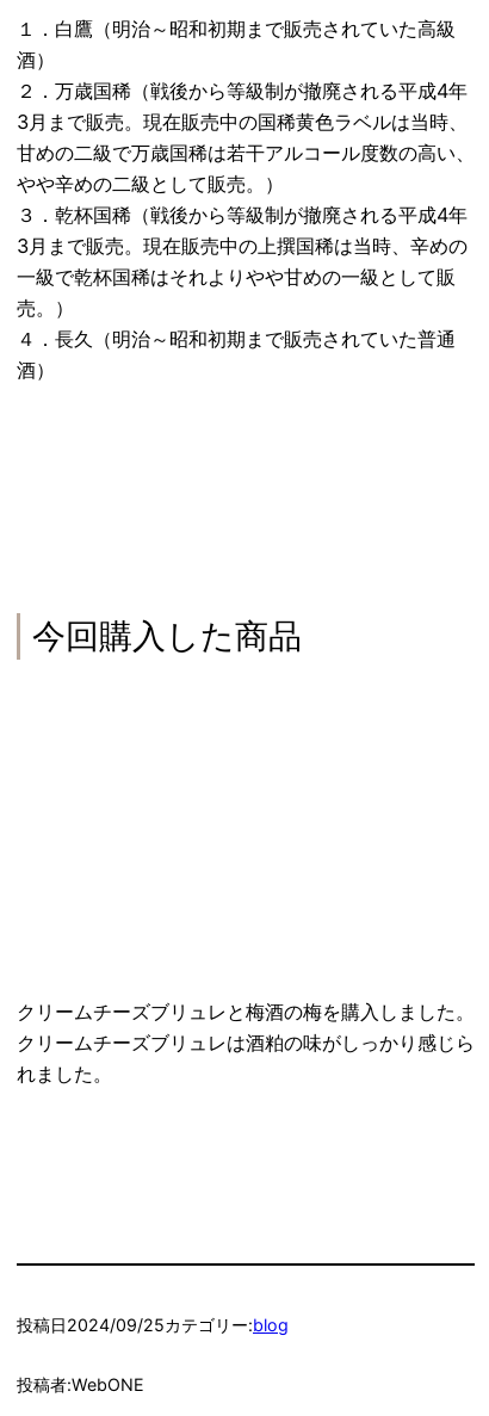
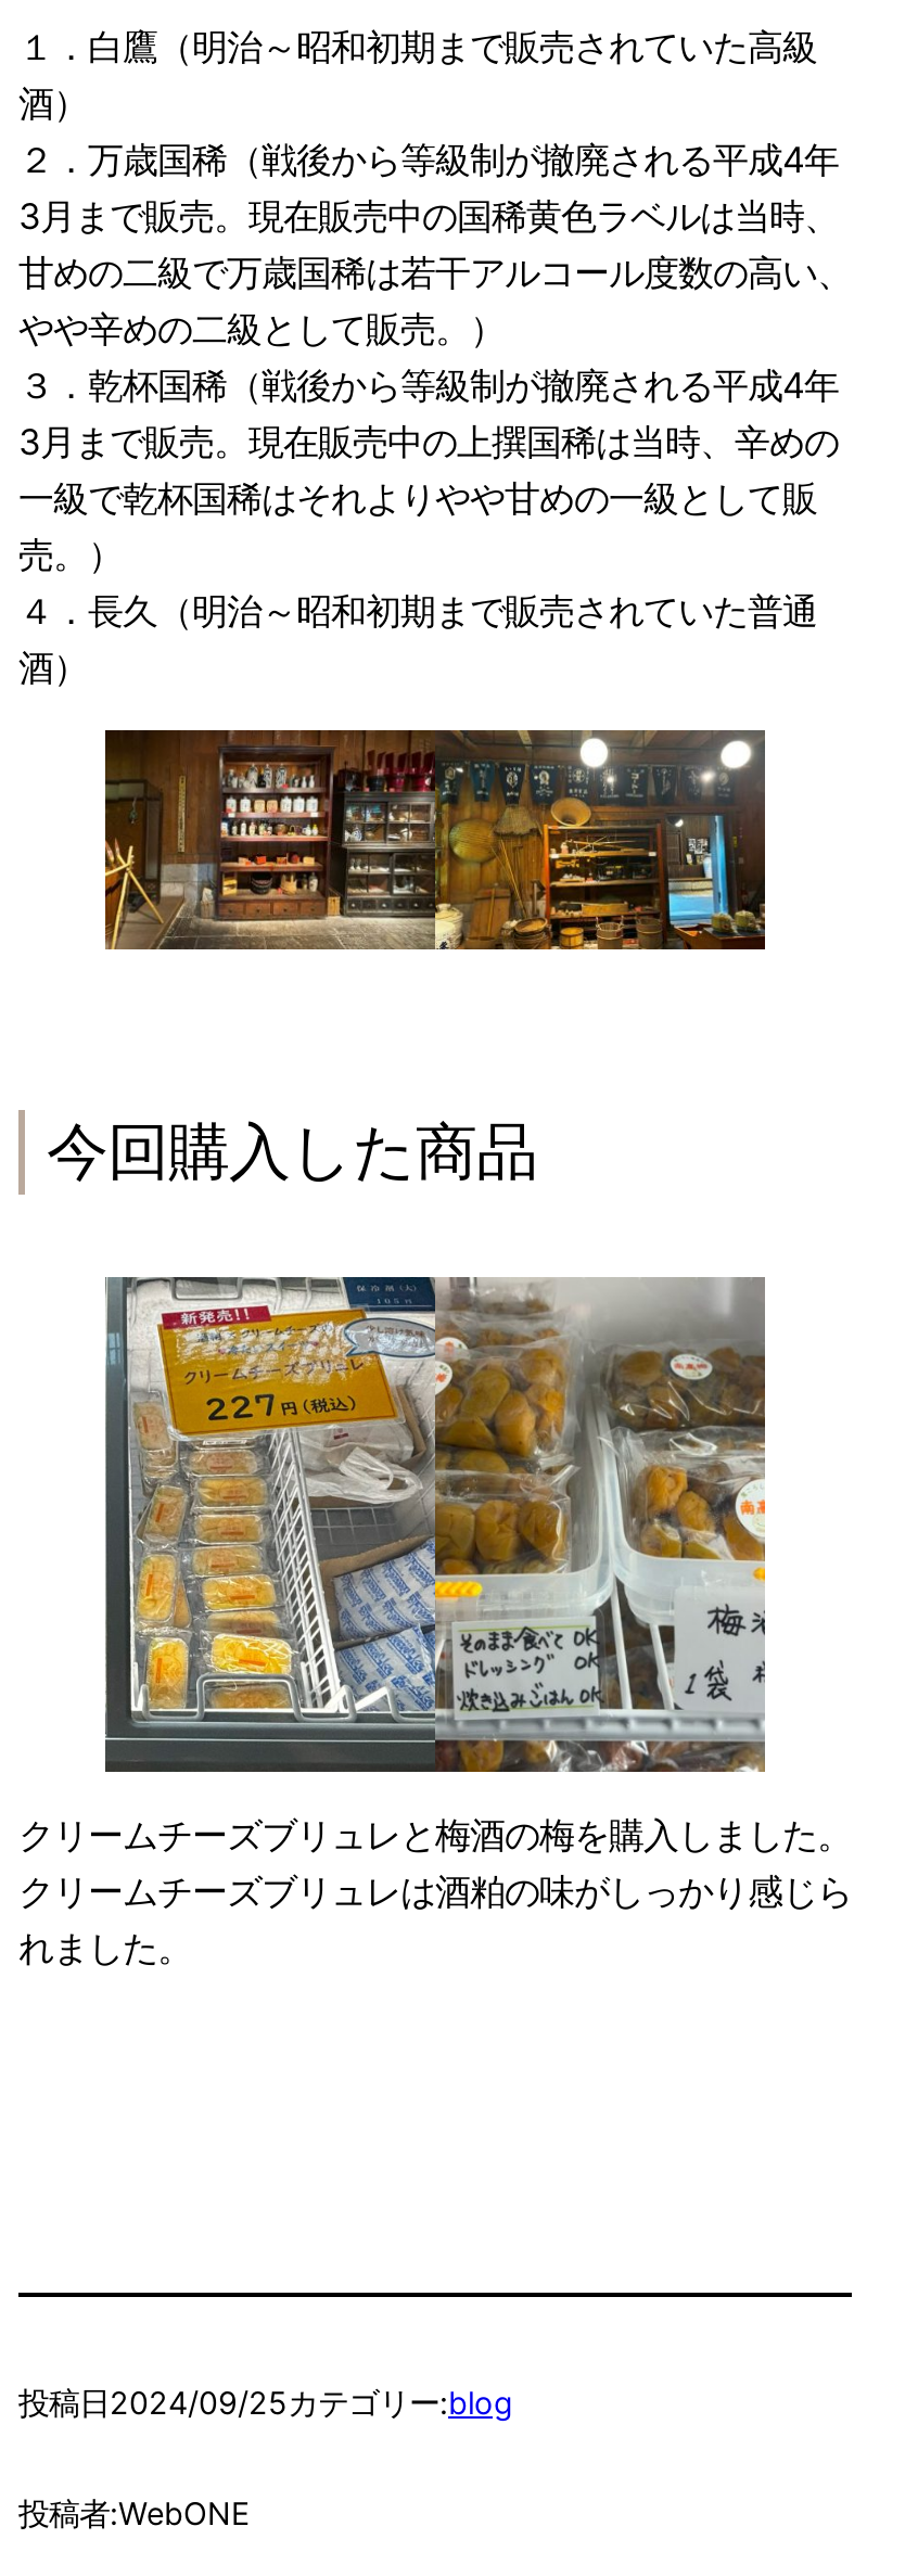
none -> [103,728,767,952] [image]
none -> [103,1275,767,1774] [image]

